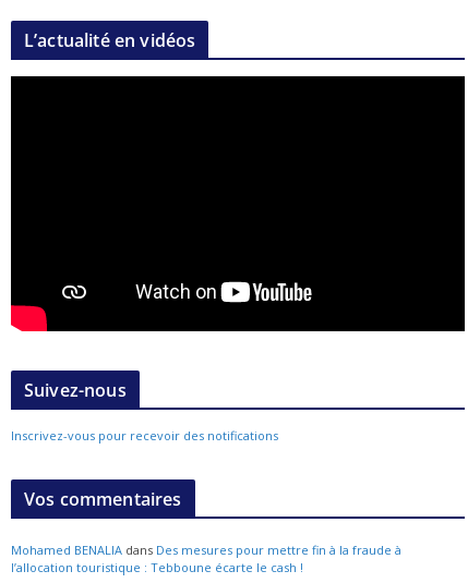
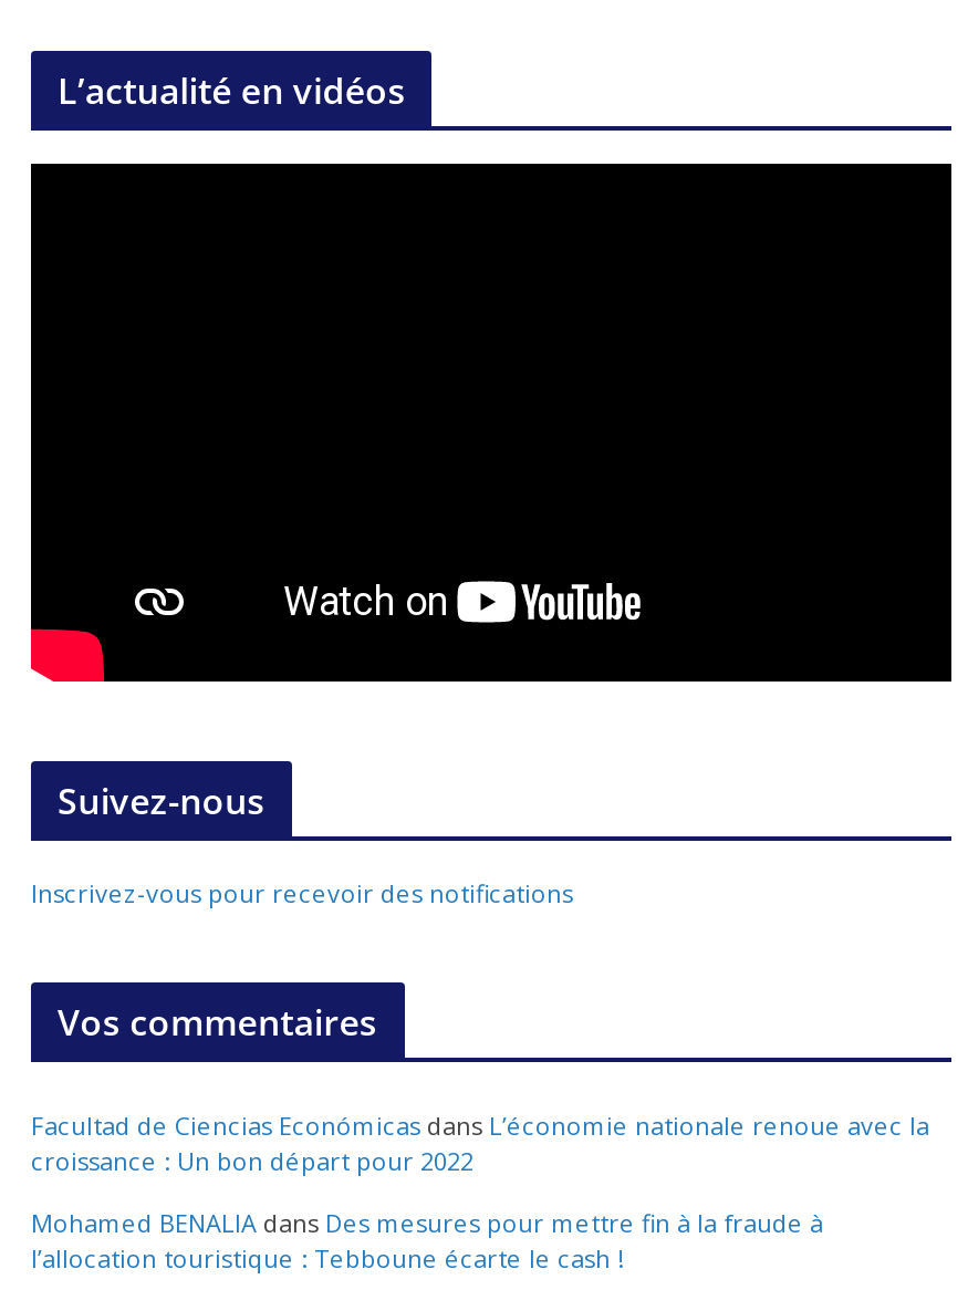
none -> [31,1107,929,1176] Facultad de Ciencias Económicas dans L’économie nationale renoue avec la | croissance : Un bon départ pour 2022

